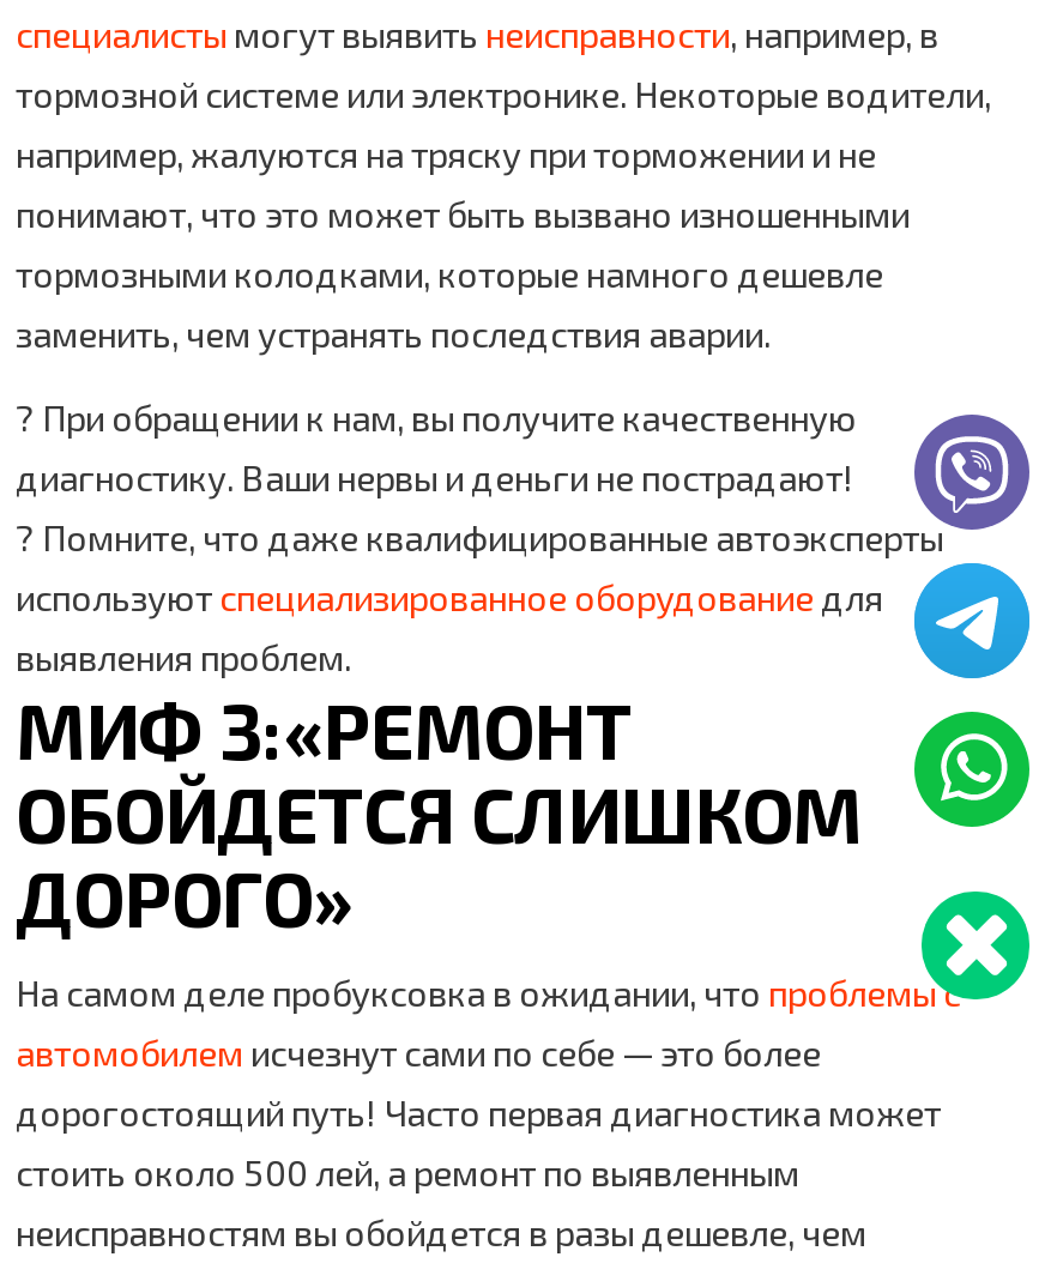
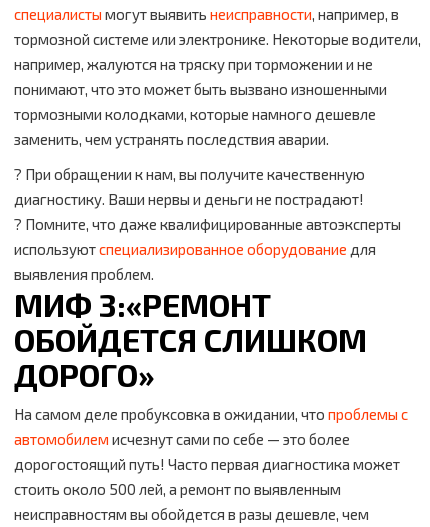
[912,412,1032,532] [image] -> none
[912,561,1032,681] [image] -> none
[912,709,1032,829] [image] -> none
[919,889,1032,1002] [image] -> none

